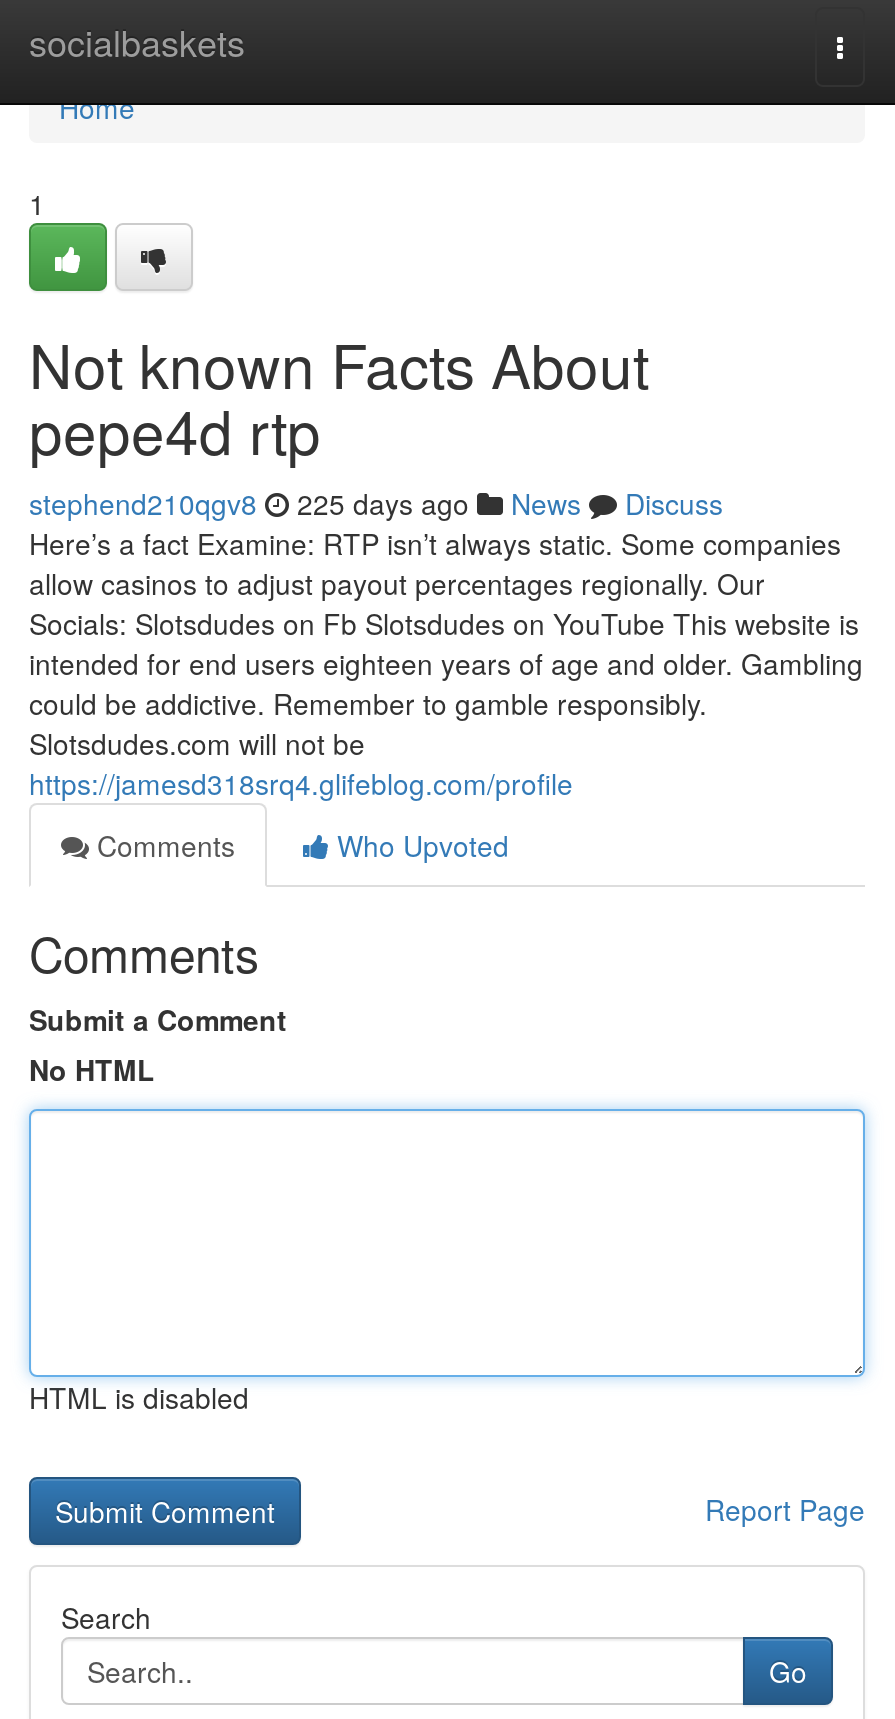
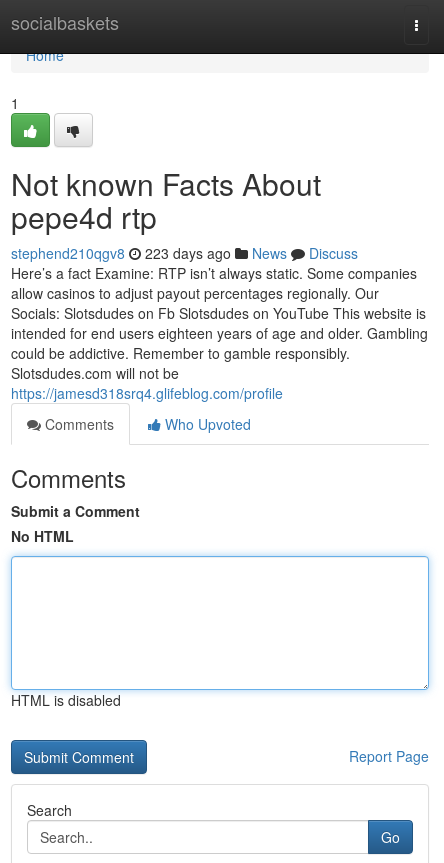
[29,483,723,523] stephend210qgv8 225 days ago News Discuss -> [11,243,358,263] stephend210qgv8 223 days ago News Discuss

